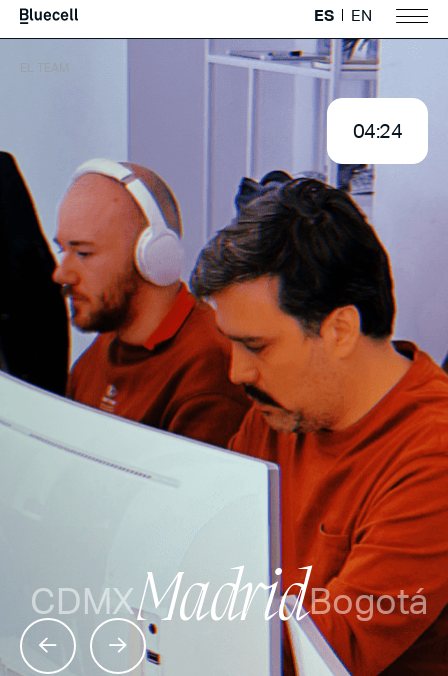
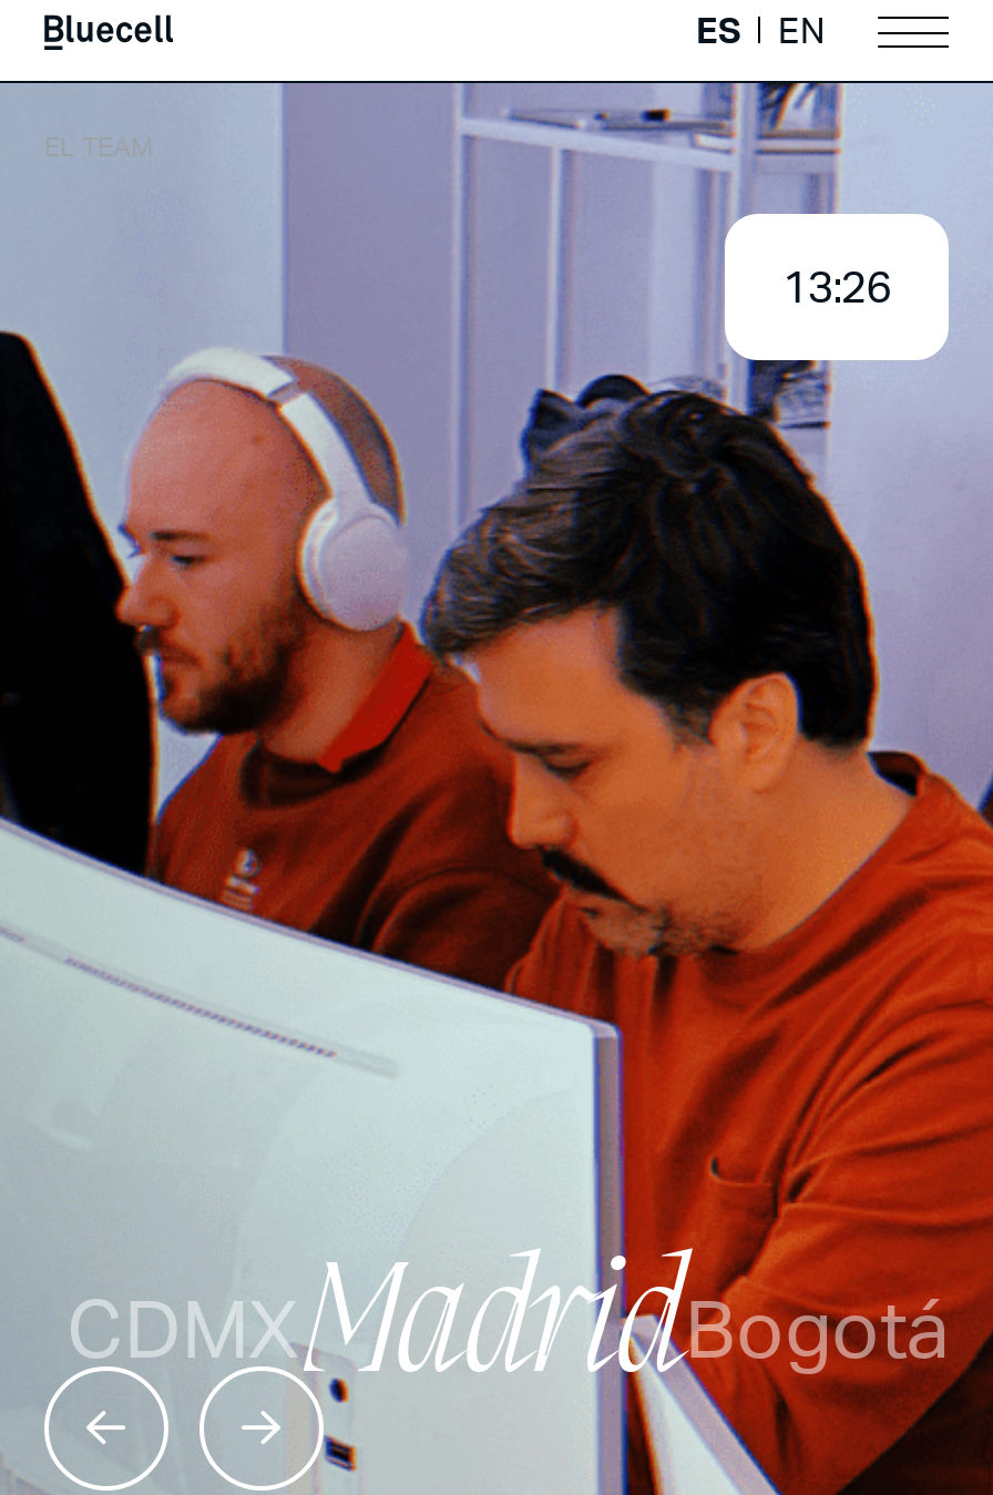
[353,120,402,142] 04:24 -> [782,263,891,311] 13:26

